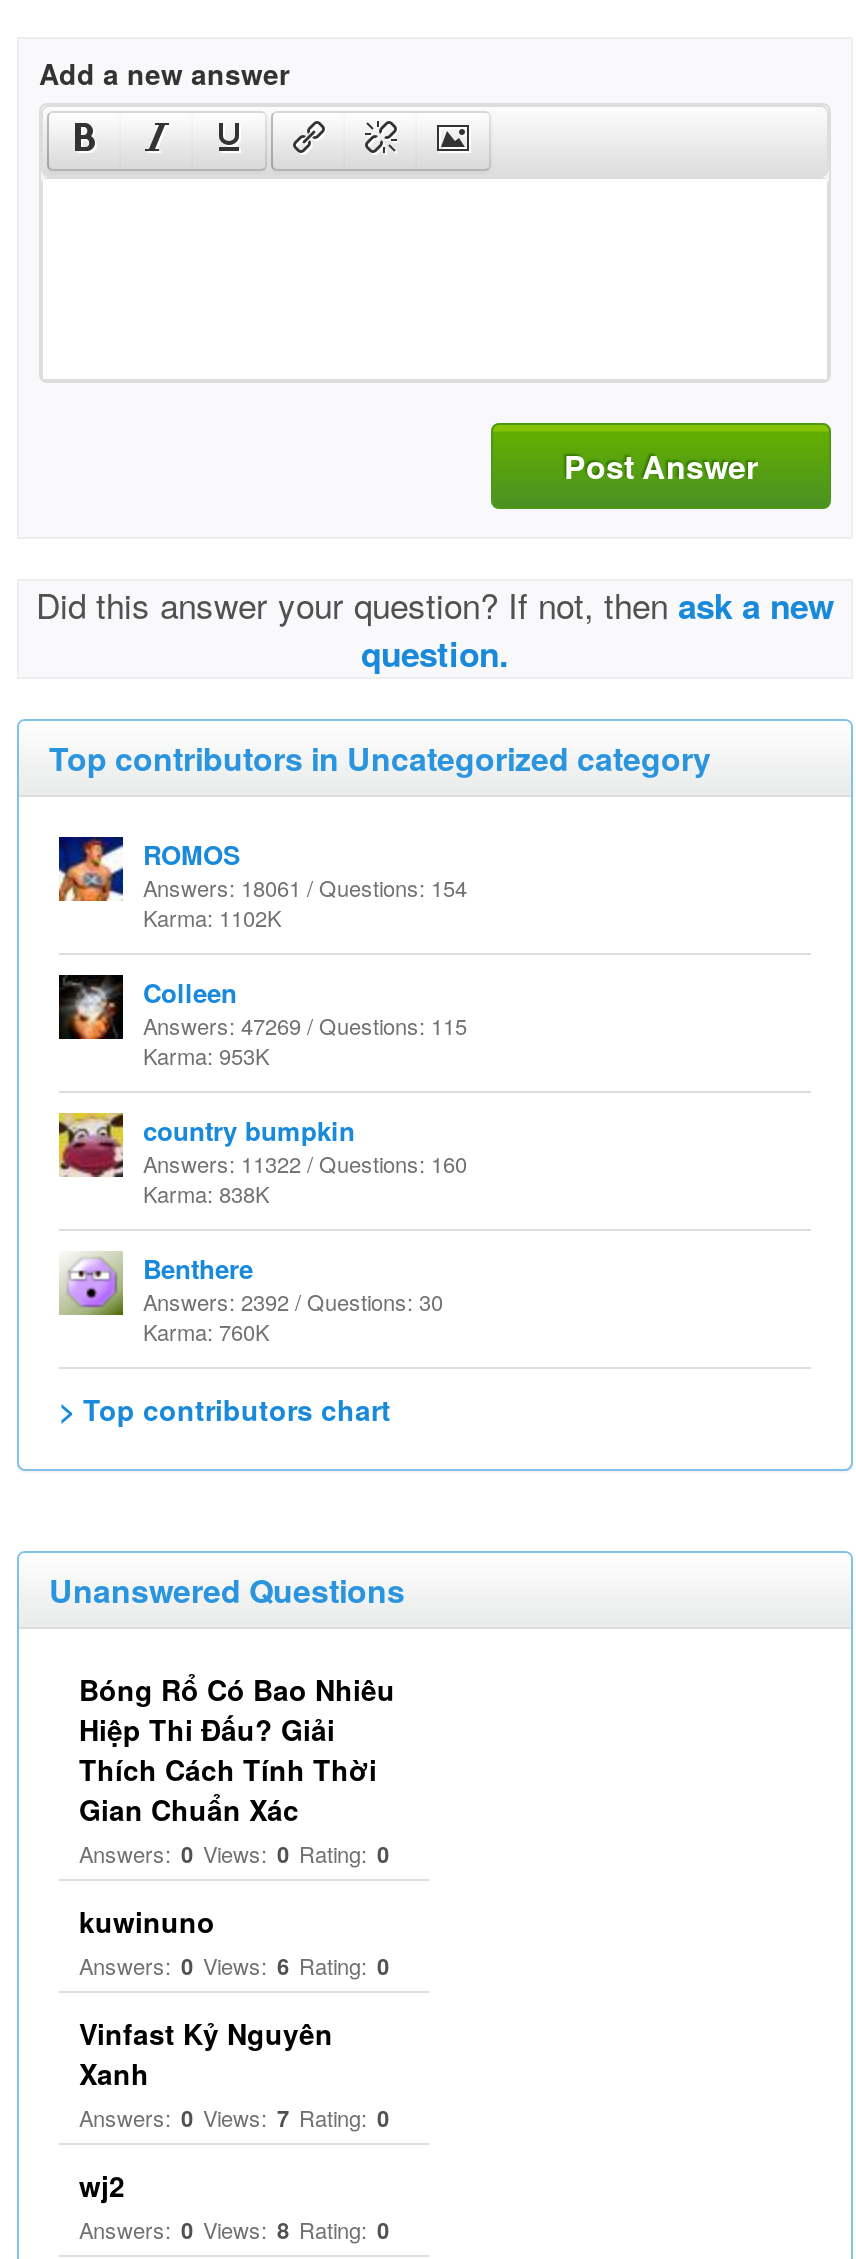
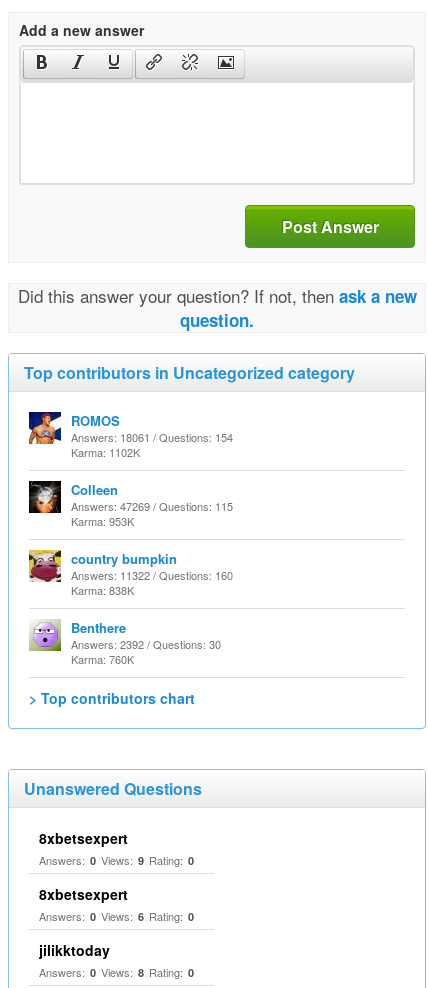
[79,1669,395,1869] Bóng Rổ Có Bao Nhiêu | Hiệp Thi Đấu? Giải | Thích Cách Tính Thời | Gian Chuẩn Xác | Answers: 0 Views: 0 Rating: 0 -> [39,828,194,868] 8xbetsexpert | Answers: 0 Views: 9 Rating: 0
[79,1901,215,1941] kuwinuno -> [39,884,128,904] 8xbetsexpert
[79,2013,389,2205] Vinfast Kỷ Nguyên | Xanh | Answers: 0 Views: 7 Rating: 0 | wj2 -> [39,940,110,960] jilikktoday

